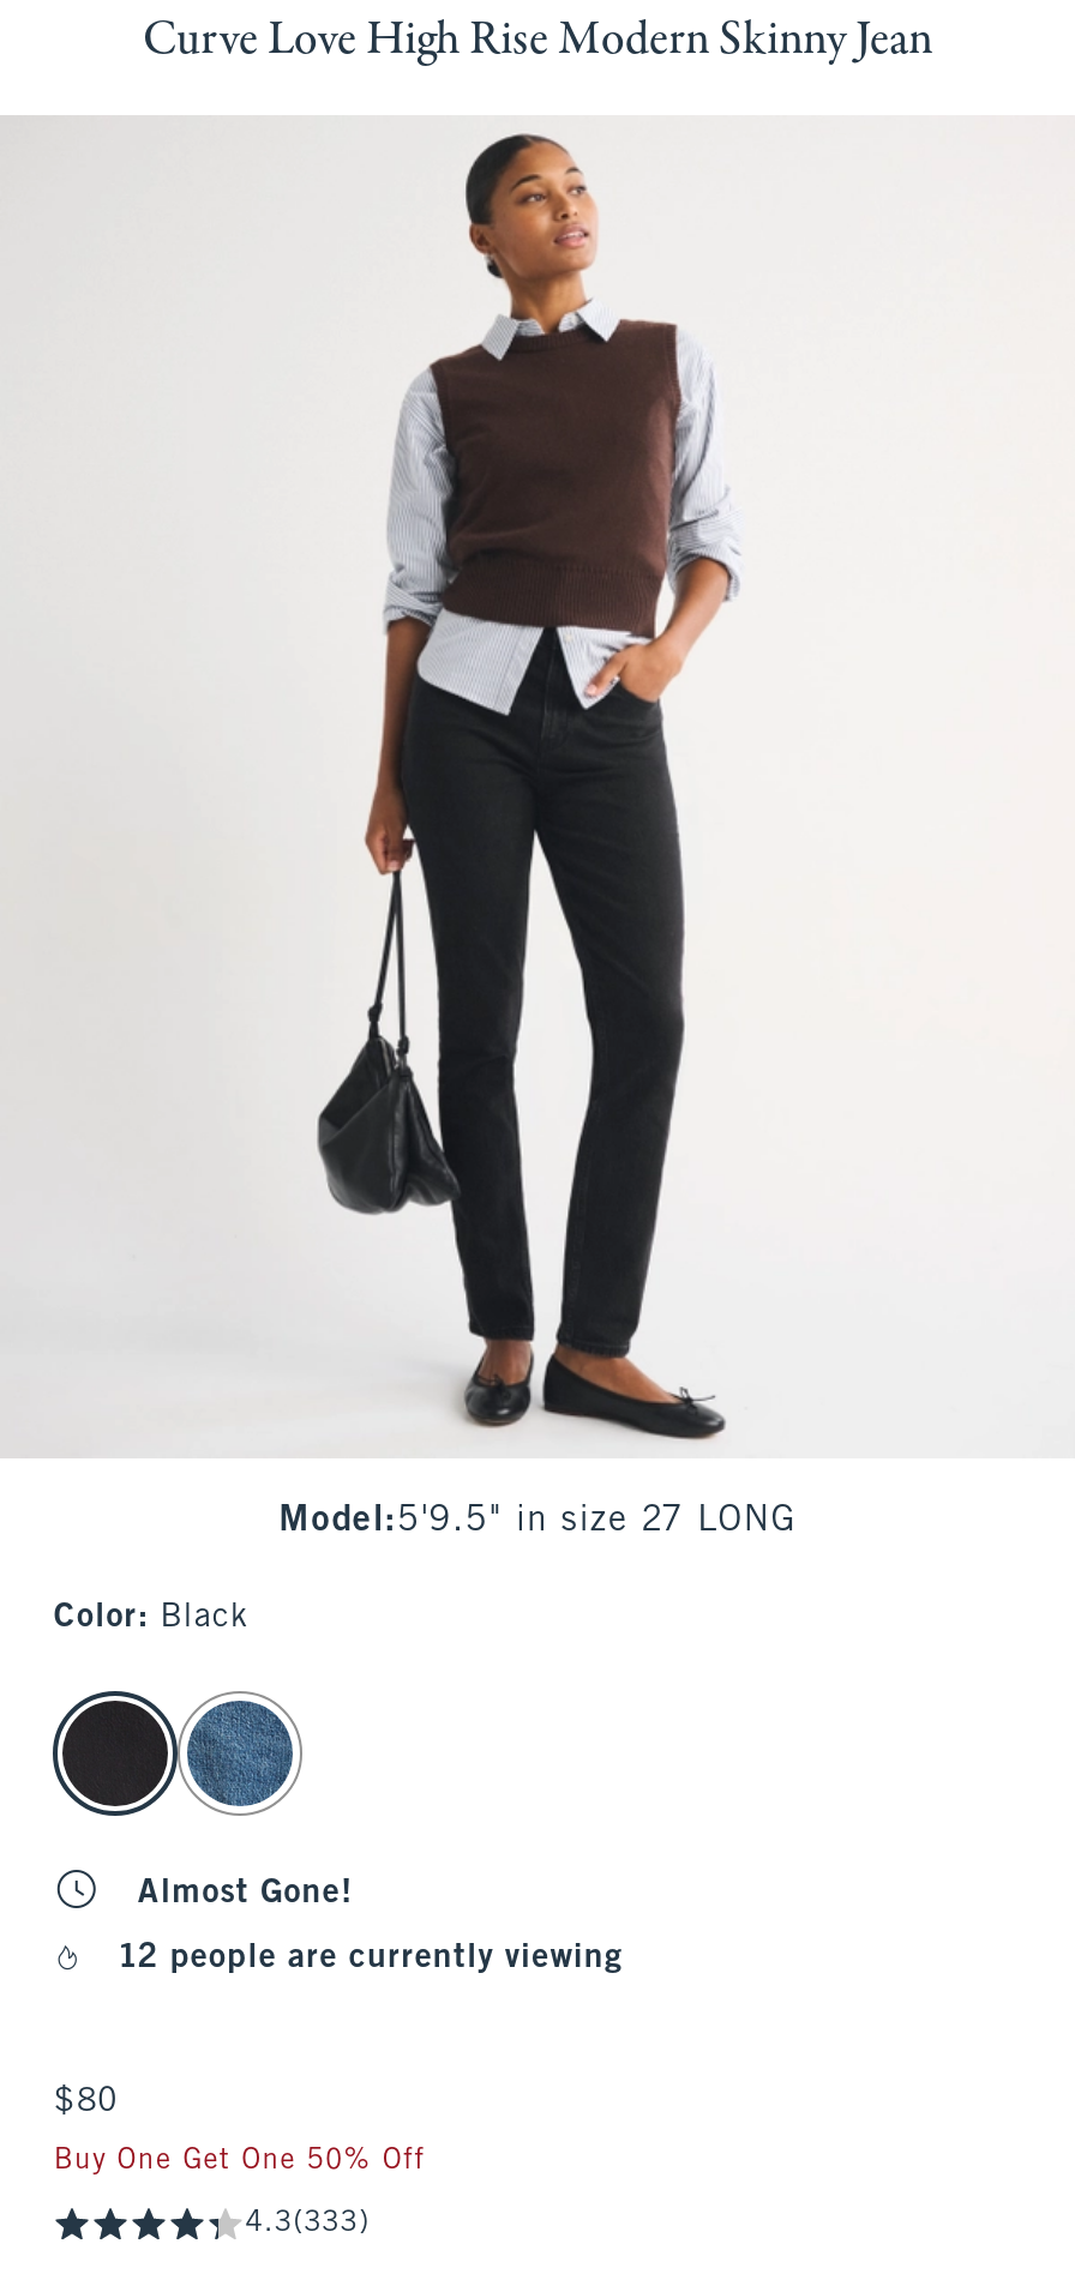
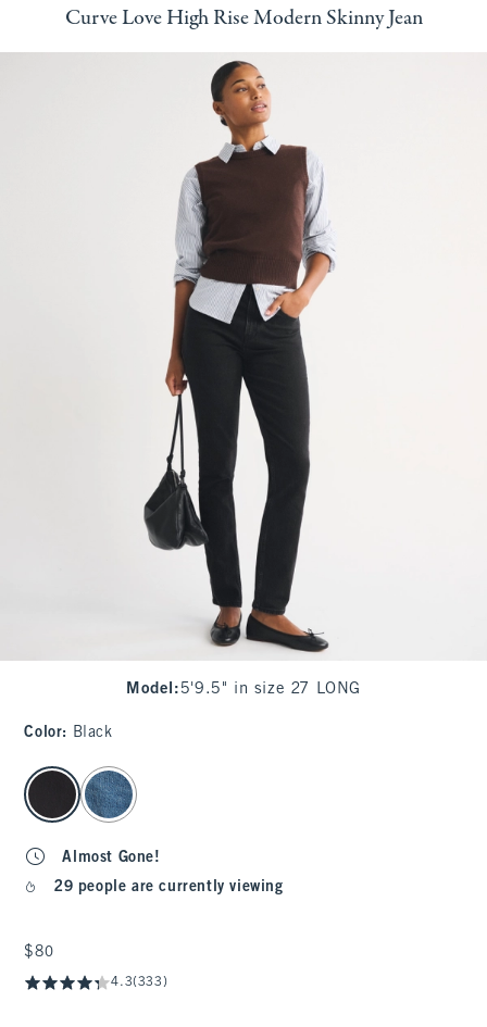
[120,1943,623,1974] 12 people are currently viewing -> [54,880,283,894] 29 people are currently viewing
[54,2147,425,2176] Buy One Get One 50% Off -> none

